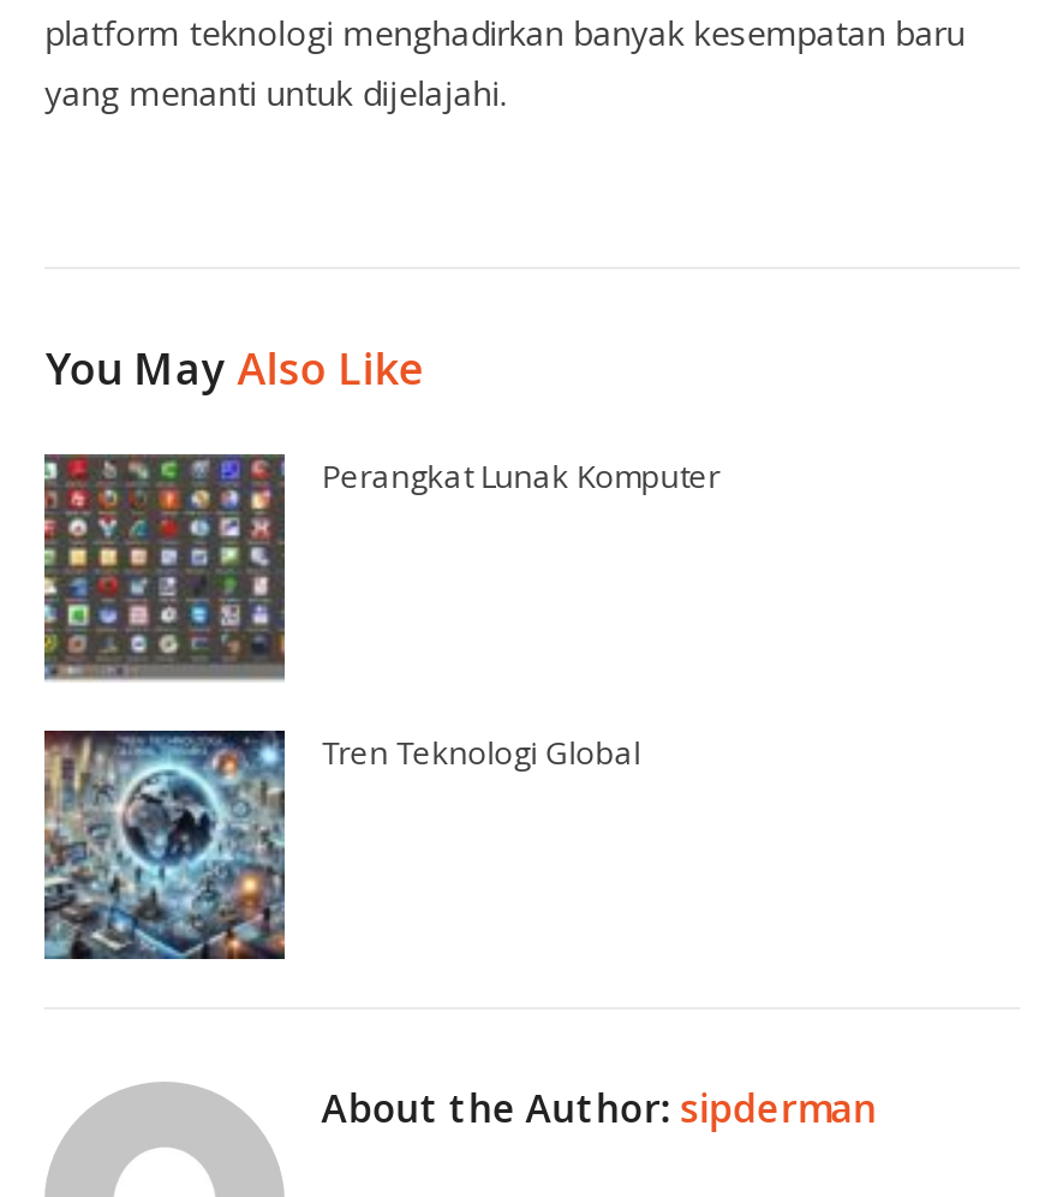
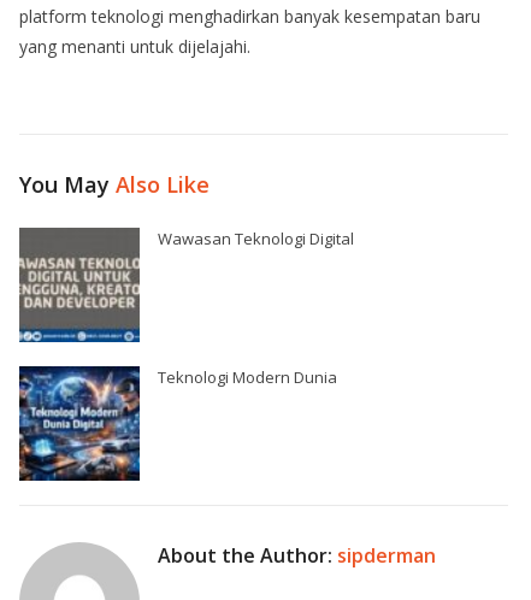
[42,454,720,683] [image] | Perangkat Lunak Komputer -> [19,228,354,343] [image] | Wawasan Teknologi Digital
[42,731,641,961] [image] | Tren Teknologi Global -> [18,366,337,482] [image] | Teknologi Modern Dunia

